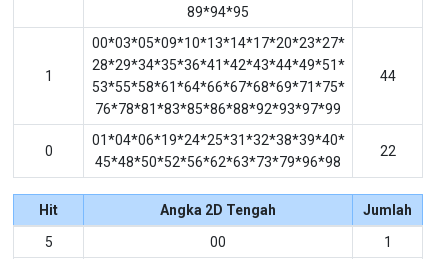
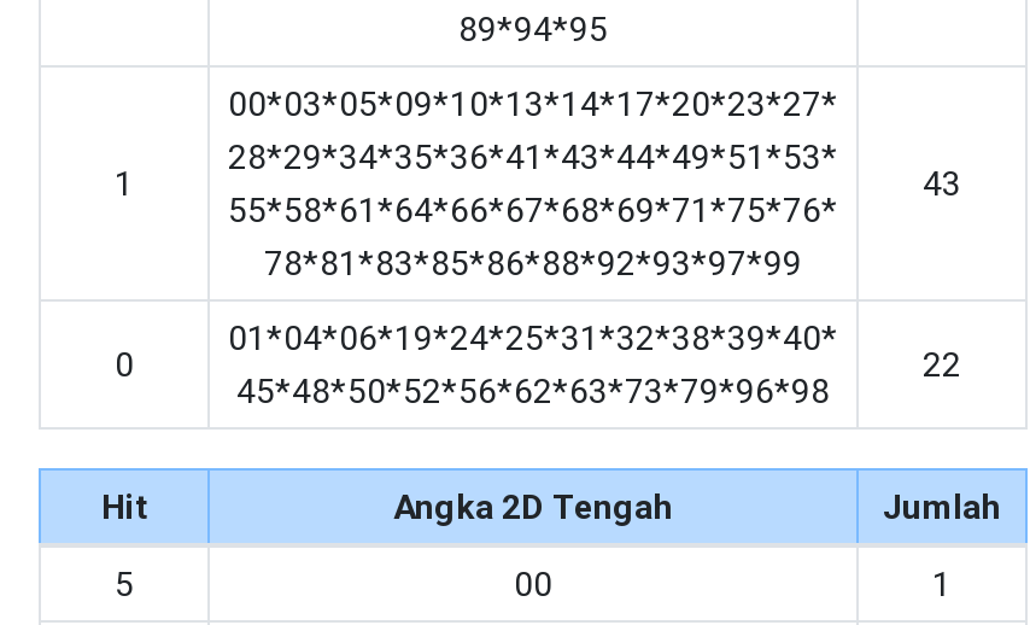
[91,57,344,73] 28*29*34*35*36*41*42*43*44*49*51* -> [228,137,838,175] 28*29*34*35*36*41*43*44*49*51*53*
[379,68,395,84] 44 -> [923,163,961,202] 43
[91,79,344,95] 53*55*58*61*64*66*67*68*69*71*75* -> [228,190,838,229] 55*58*61*64*66*67*68*69*71*75*76*
[95,101,341,117] 76*78*81*83*85*86*88*92*93*97*99 -> [264,243,802,282] 78*81*83*85*86*88*92*93*97*99

